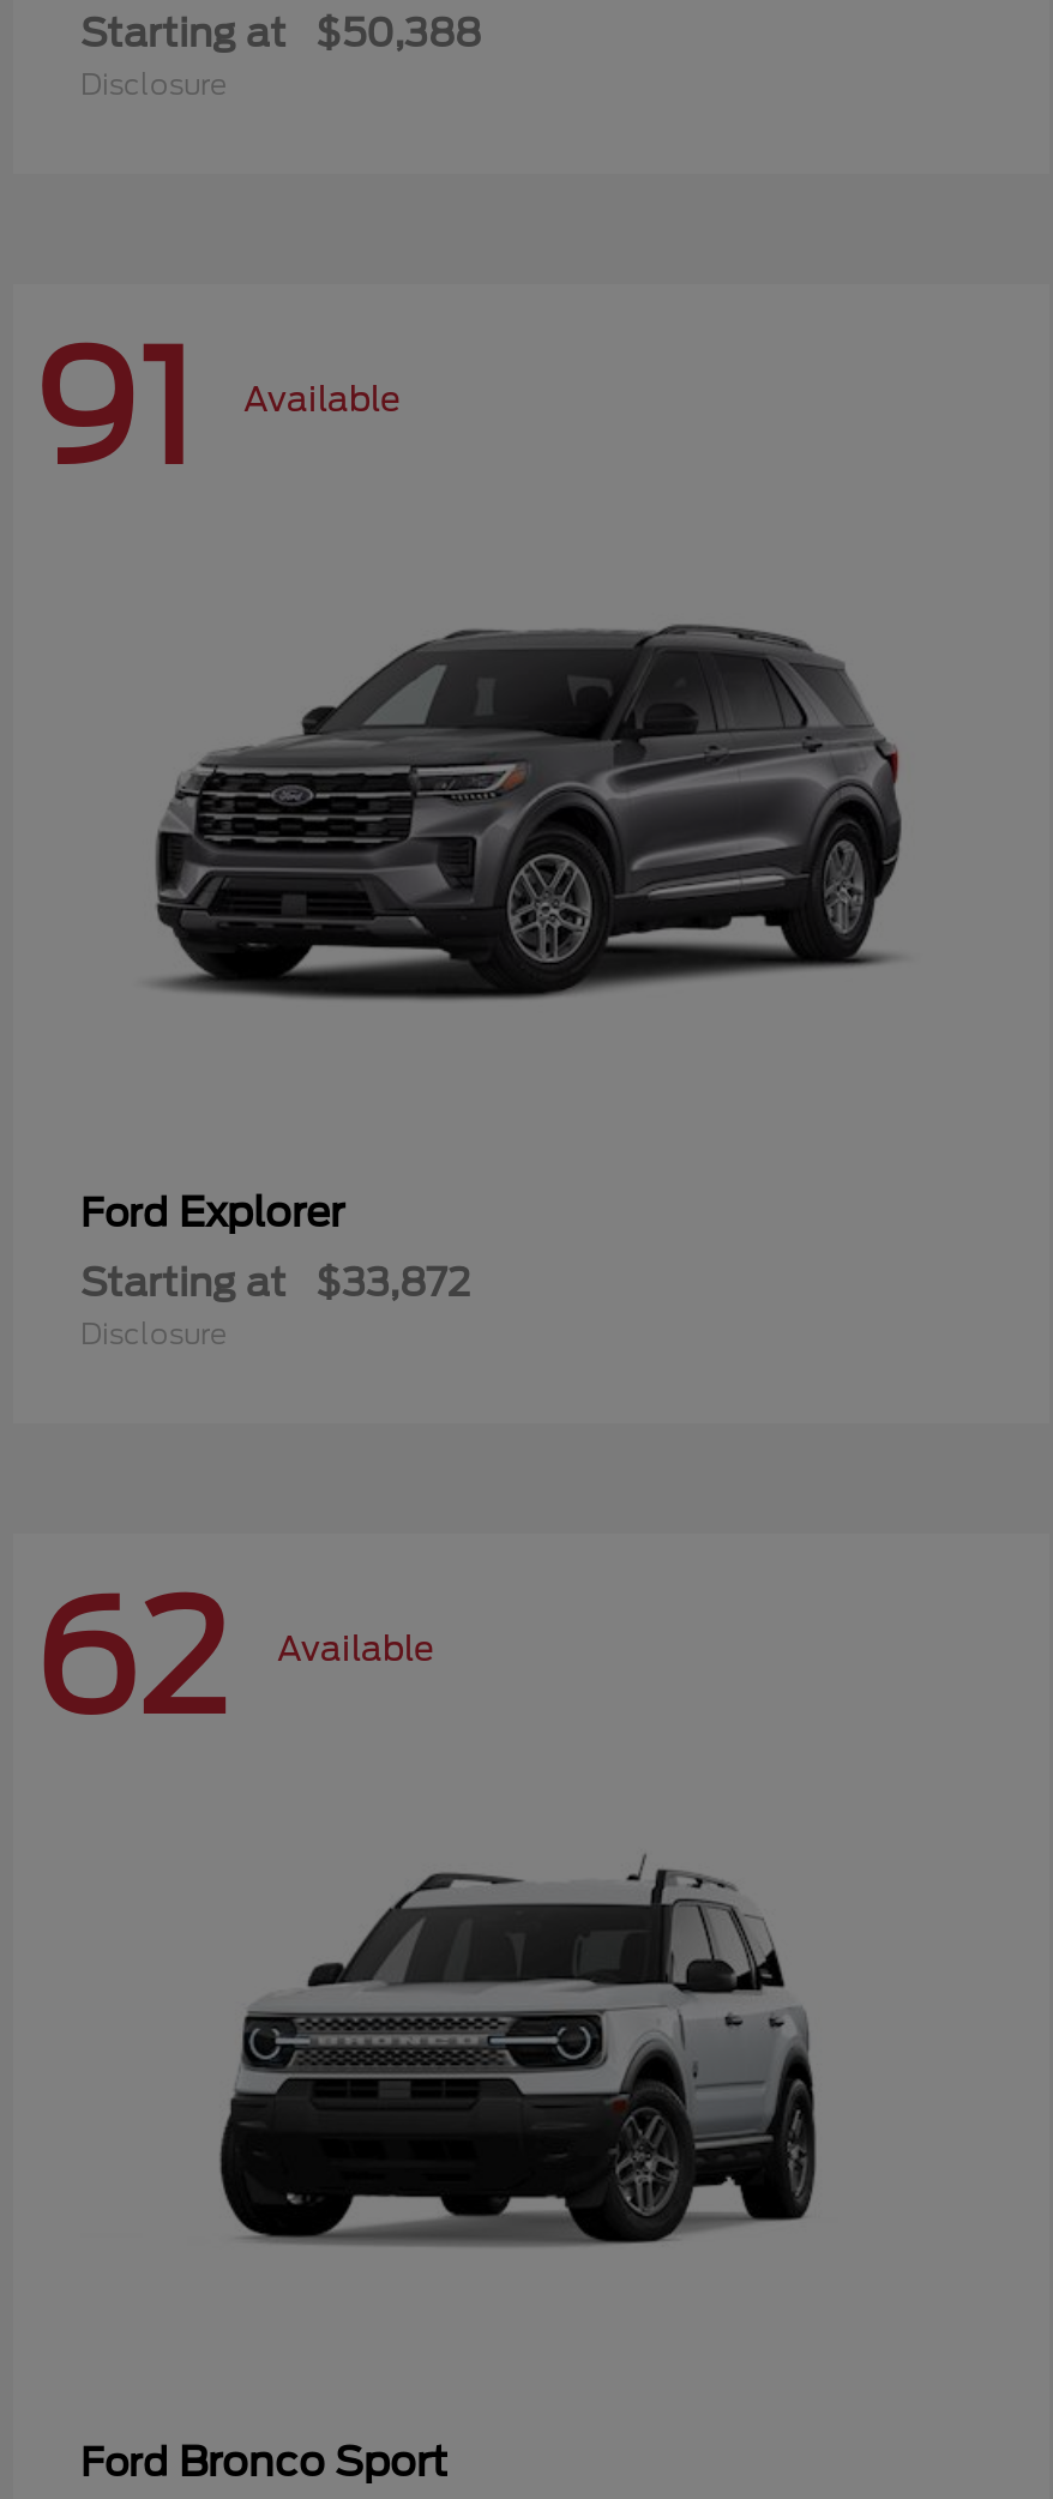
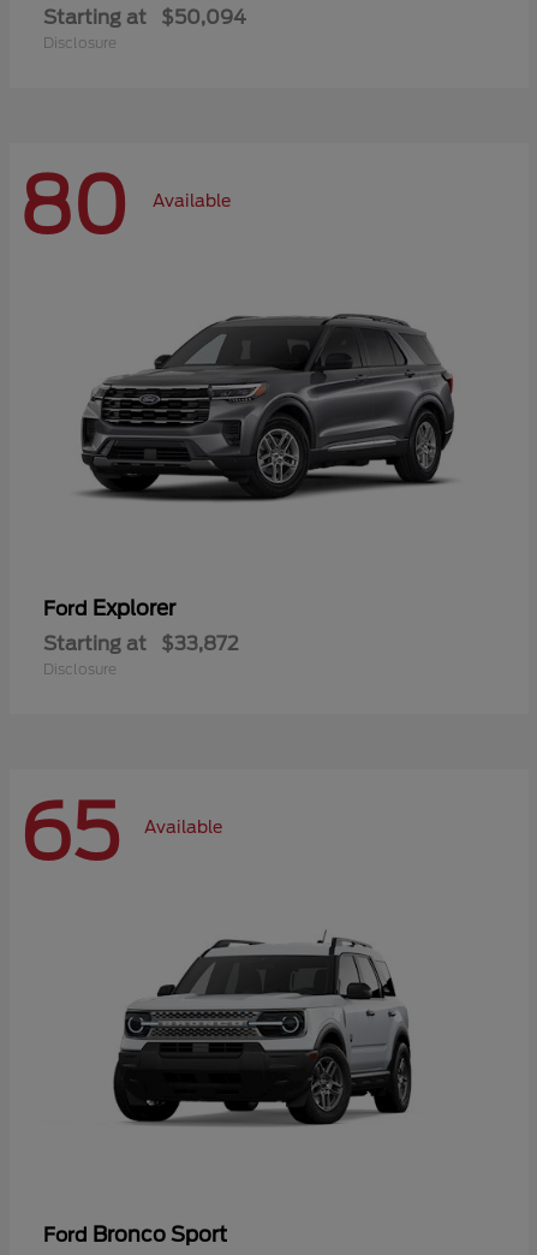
[80,11,481,56] Starting at $50,388 -> [43,6,246,29] Starting at $50,094
[32,319,399,501] 91 Available -> [19,160,231,252] 80 Available
[32,1568,433,1750] 62 Available -> [19,787,222,878] 65 Available

